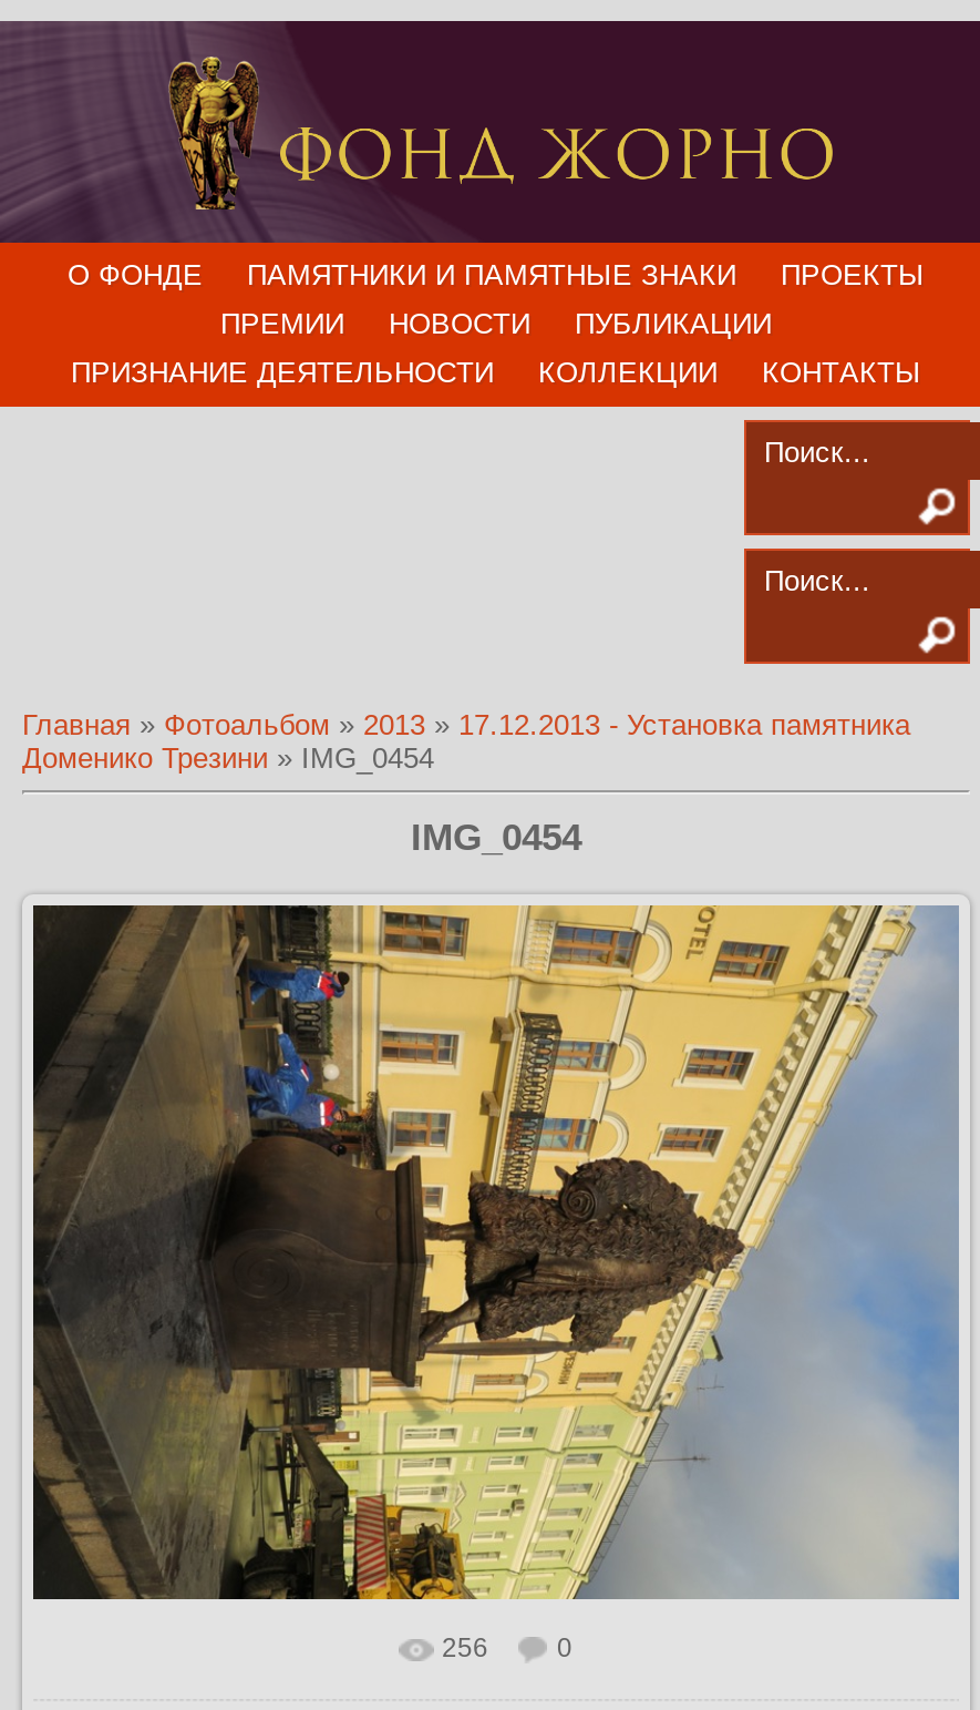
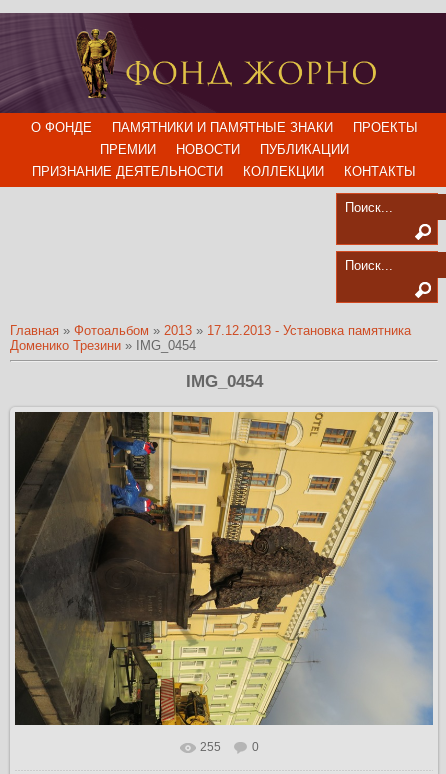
[442,1632,488,1663] 256 -> [199,740,220,754] 255

